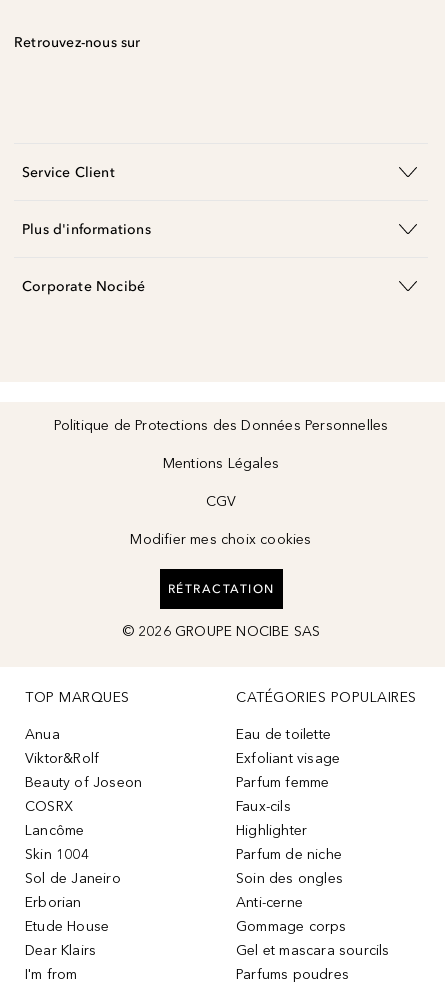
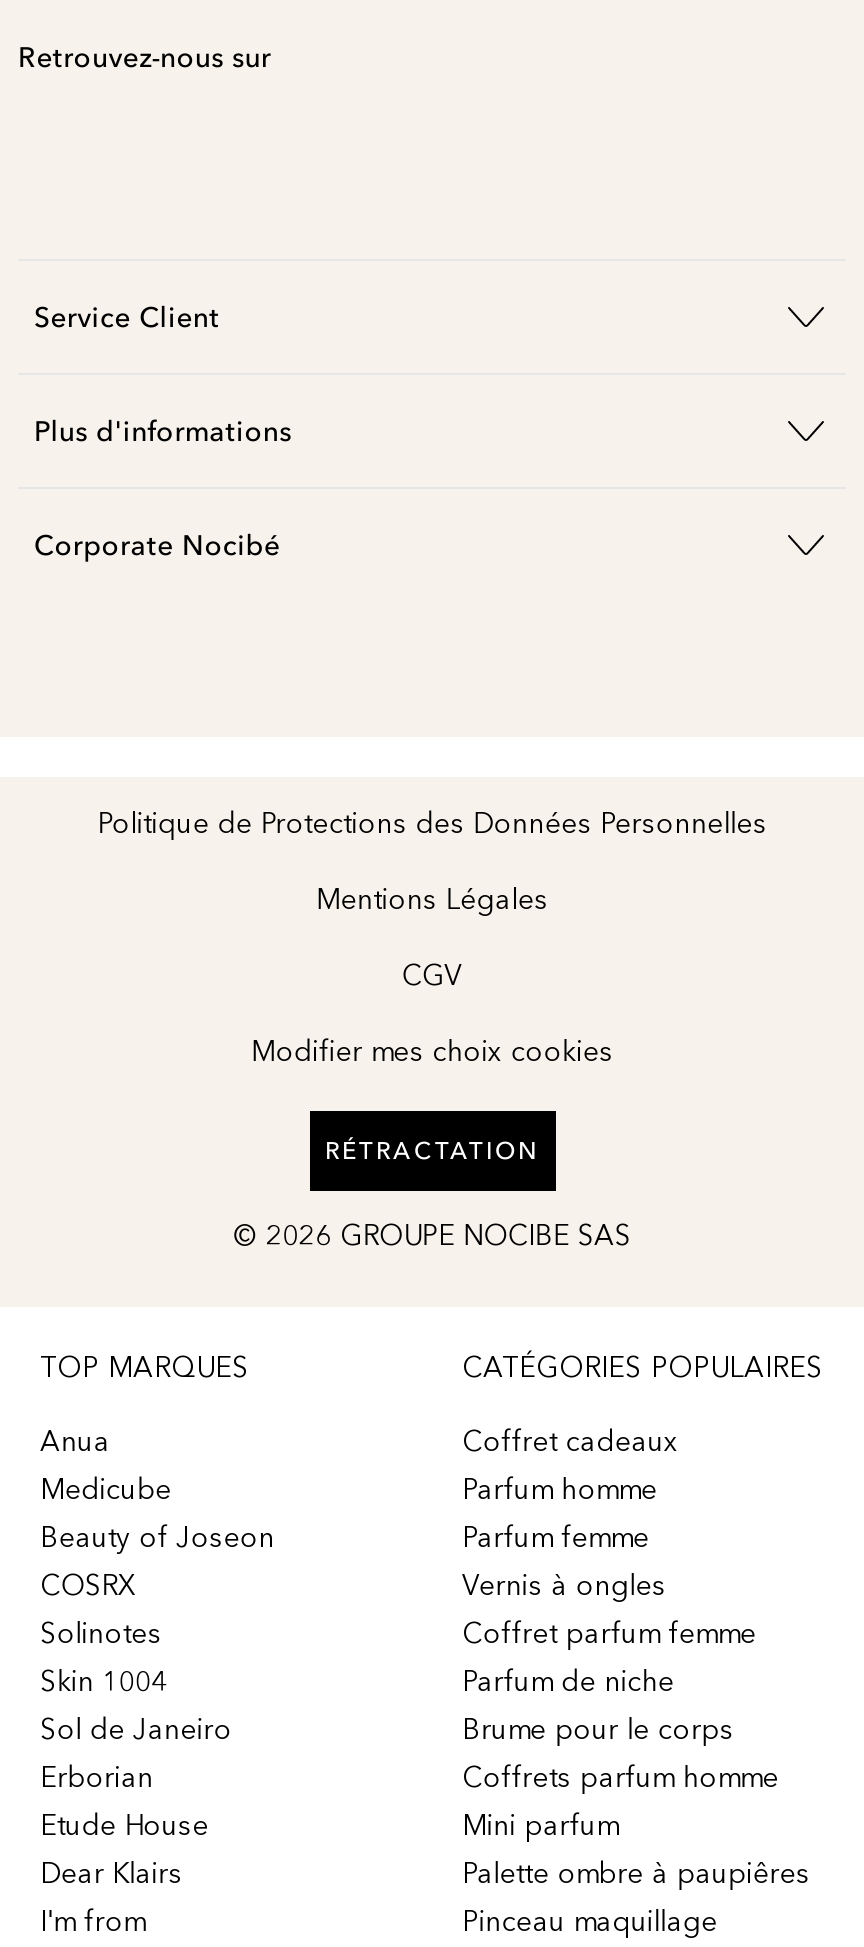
[236,726,340,767] Eau de toilette | Exfoliant visage -> [462,1425,678,1507] Coffret cadeaux | Parfum homme
[25,750,99,767] Viktor&Rolf -> [40,1473,171,1507] Medicube
[236,798,307,839] Faux-cils | Highlighter -> [462,1569,756,1651] Vernis à ongles | Coffret parfum femme
[25,822,84,839] Lancôme -> [40,1617,162,1651] Solinotes
[236,870,390,983] Soin des ongles | Anti-cerne | Gommage corps | Gel et mascara sourcils | Parfums poudres -> [462,1713,810,1939] Brume pour le corps | Coffrets parfum homme | Mini parfum | Palette ombre à paupiêres | Pinceau maquillage

